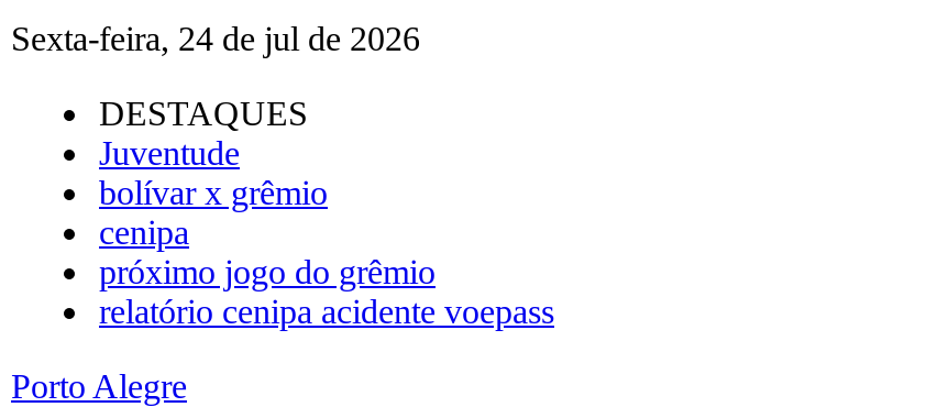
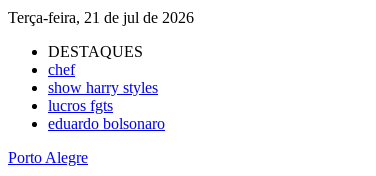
[11,20,420,57] Sexta-feira, 24 de jul de 2026 -> [8,9,194,26] Terça-feira, 21 de jul de 2026
[99,134,554,330] Juventude | bolívar x grêmio | cenipa | próximo jogo do grêmio | relatório cenipa acidente voepass -> [48,61,165,132] chef | show harry styles | lucros fgts | eduardo bolsonaro

